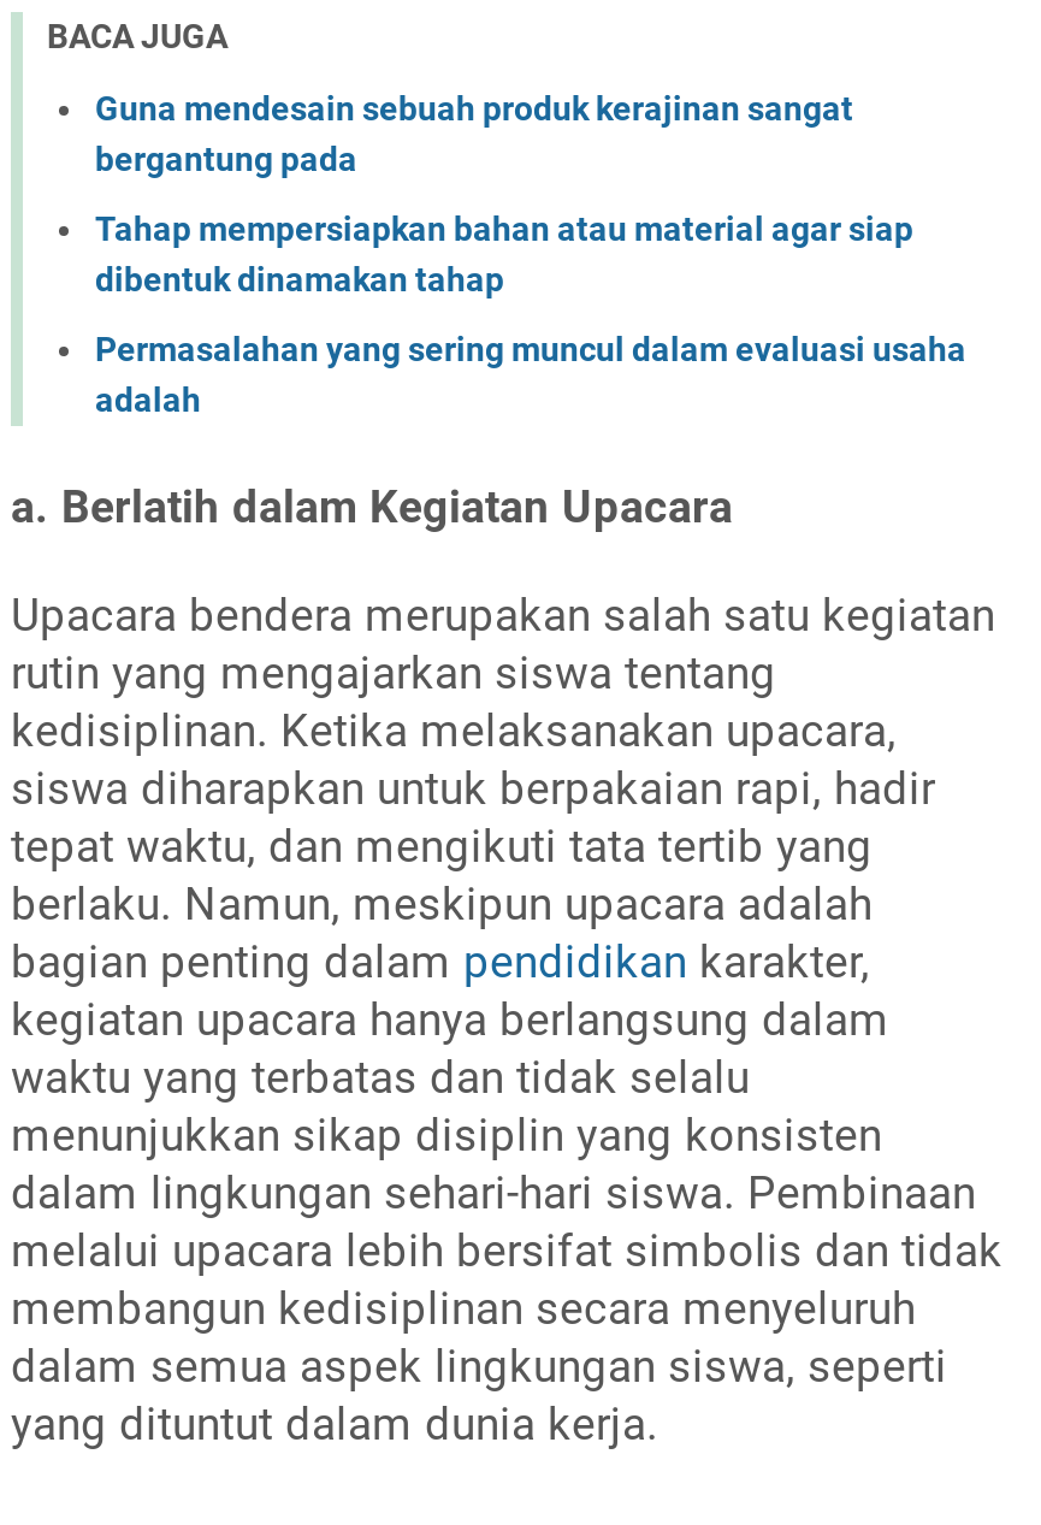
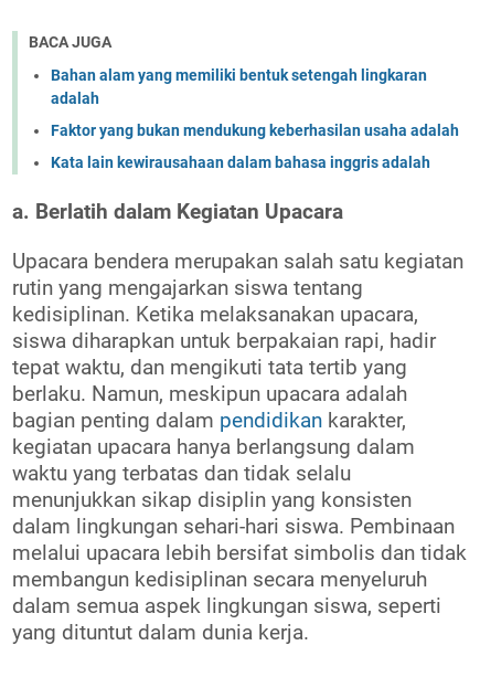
[95,90,966,369] Guna mendesain sebuah produk kerajinan sangat | bergantung pada | Tahap mempersiapkan bahan atau material agar siap | dibentuk dinamakan tahap | Permasalahan yang sering muncul dalam evaluasi usaha -> [51,66,427,84] Bahan alam yang memiliki bentuk setengah lingkaran
moved [95,381,201,419] -> [51,90,99,107]: adalah
none -> [51,122,459,171] Faktor yang bukan mendukung keberhasilan usaha adalah | Kata lain kewirausahaan dalam bahasa inggris adalah

